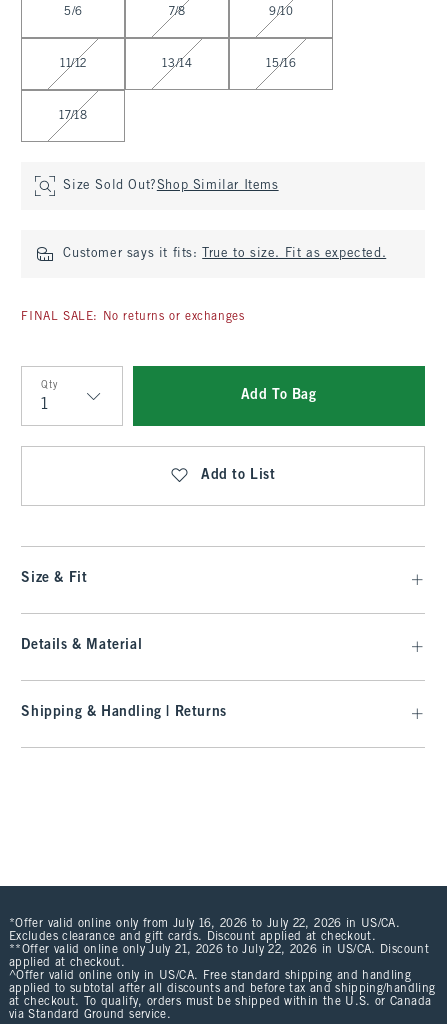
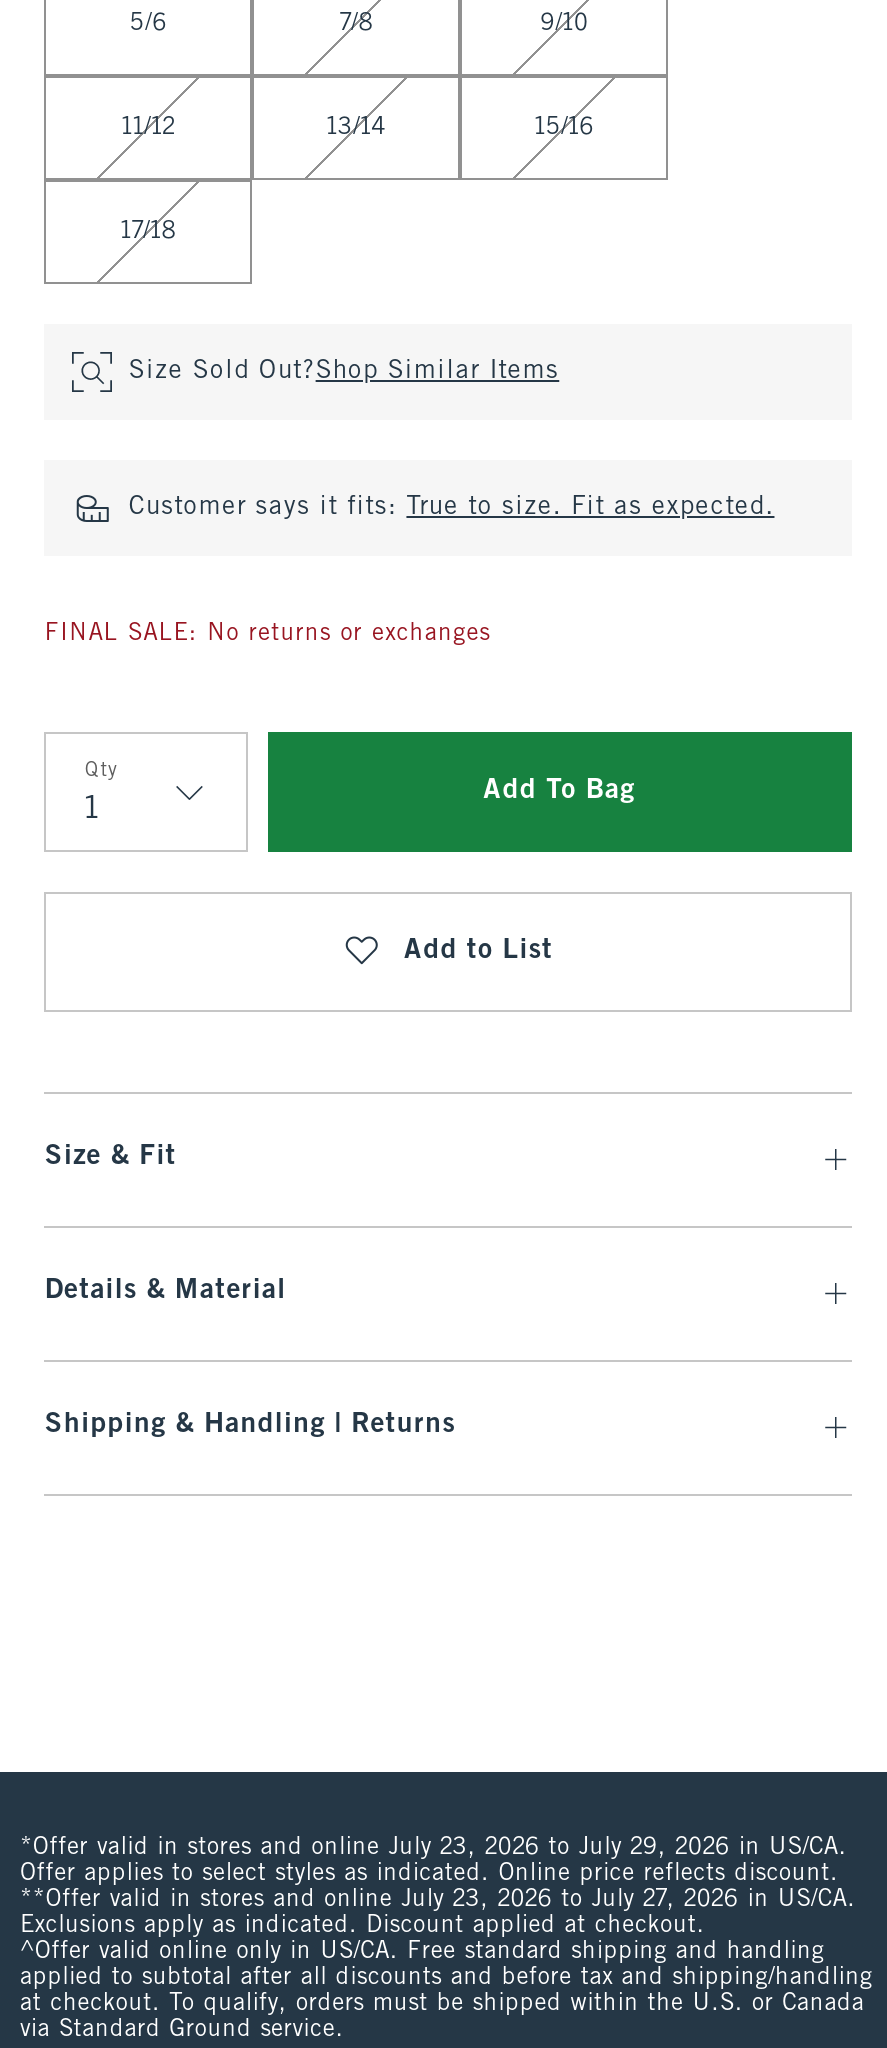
[9,918,429,969] *Offer valid online only from July 16, 2026 to July 22, 2026 in US/CA. | Excludes clearance and gift cards. Discount applied at checkout. | **Offer valid online only July 21, 2026 to July 22, 2026 in US/CA. Discount | applied at checkout. -> [20,1836,856,1938] *Offer valid in stores and online July 23, 2026 to July 29, 2026 in US/CA. | Offer applies to select styles as indicated. Online price reflects discount. | **Offer valid in stores and online July 23, 2026 to July 27, 2026 in US/CA. | Exclusions apply as indicated. Discount applied at checkout.

